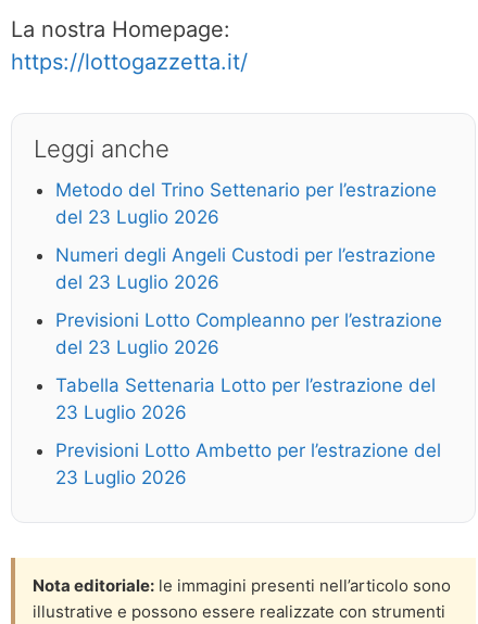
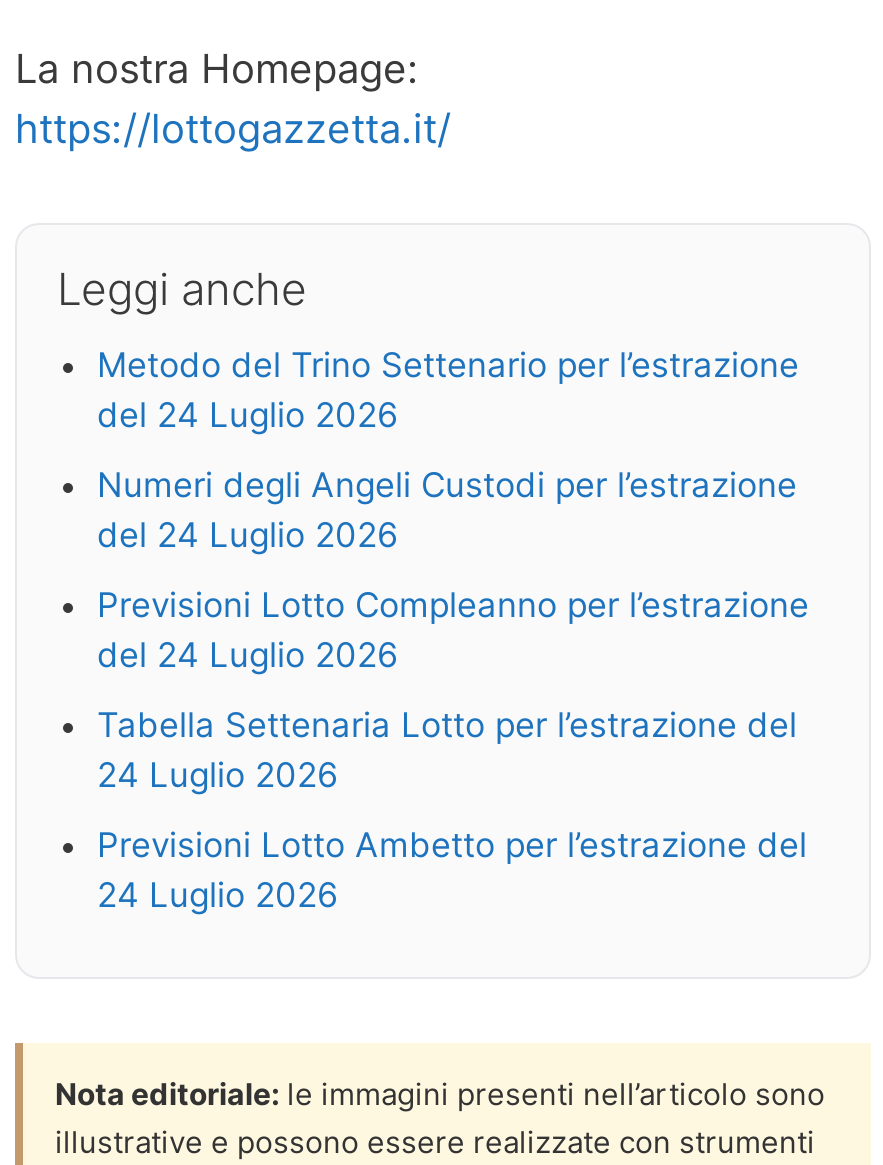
[55,206,219,228] del 23 Luglio 2026 -> [97,395,399,435] del 24 Luglio 2026
[55,271,219,293] del 23 Luglio 2026 -> [97,515,399,555] del 24 Luglio 2026
[55,336,219,358] del 23 Luglio 2026 -> [97,635,399,675] del 24 Luglio 2026
[55,402,187,423] 23 Luglio 2026 -> [97,755,339,795] 24 Luglio 2026
[55,467,187,488] 23 Luglio 2026 -> [97,875,339,915] 24 Luglio 2026

